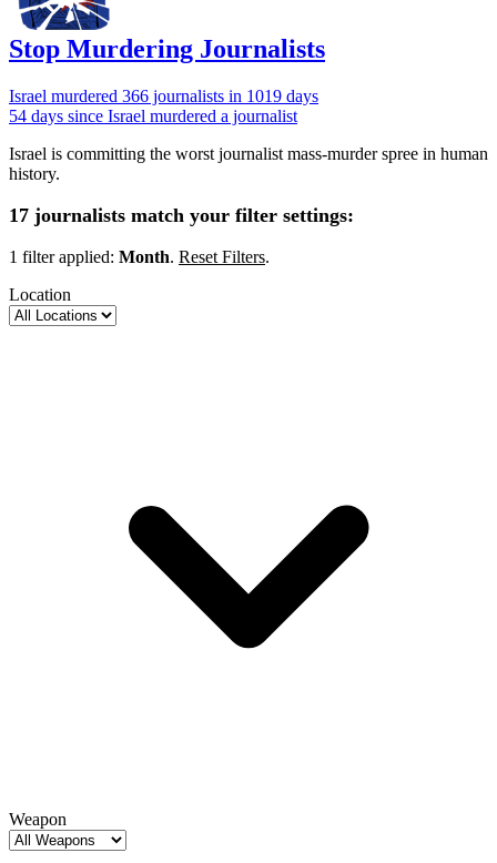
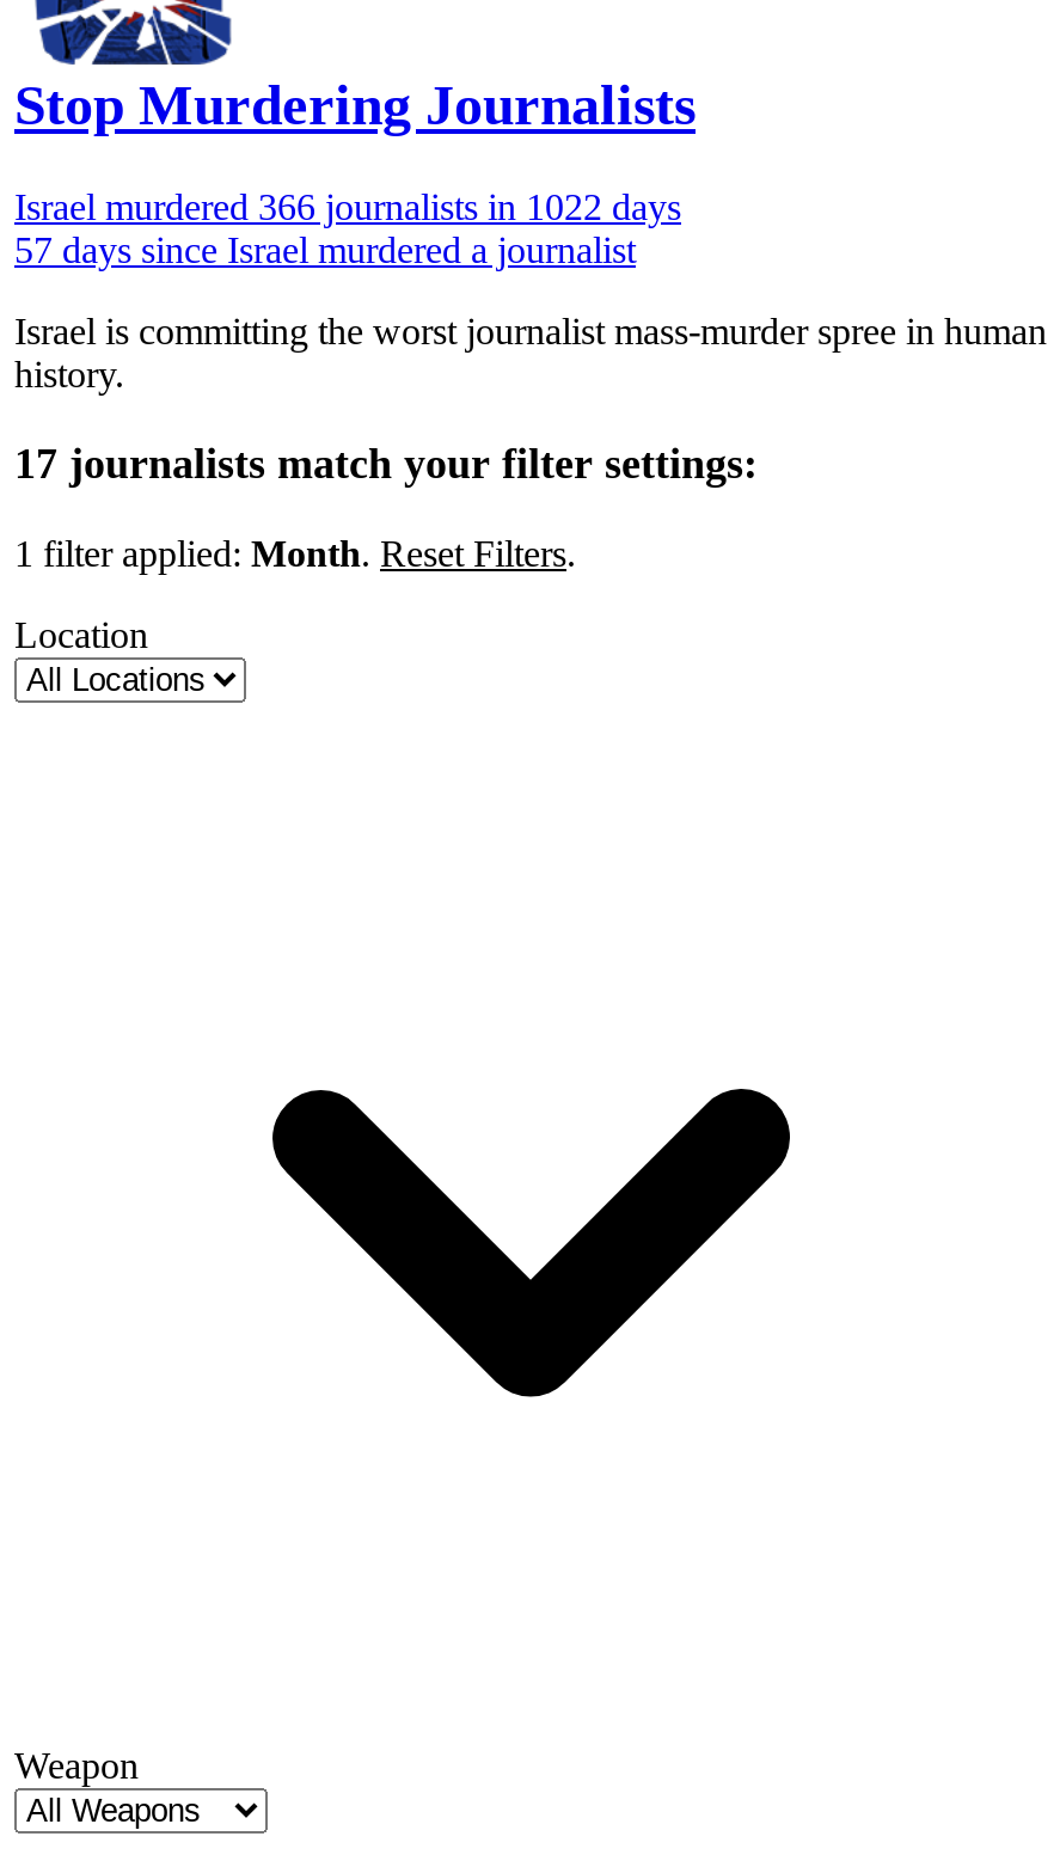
[9,86,318,105] Israel murdered 366 journalists in 1019 days -> [14,186,681,226] Israel murdered 366 journalists in 1022 days
[9,106,297,125] 54 days since Israel murdered a journalist -> [14,229,636,269] 57 days since Israel murdered a journalist

